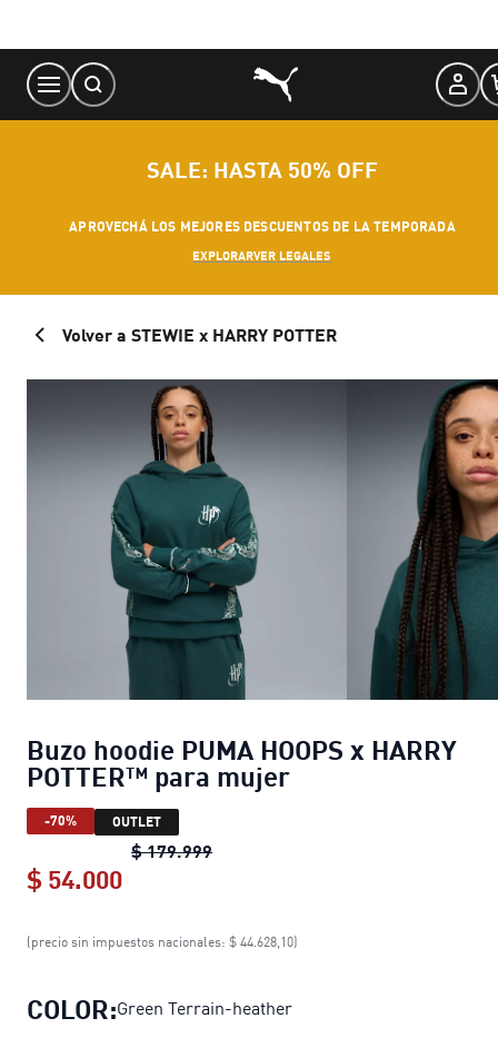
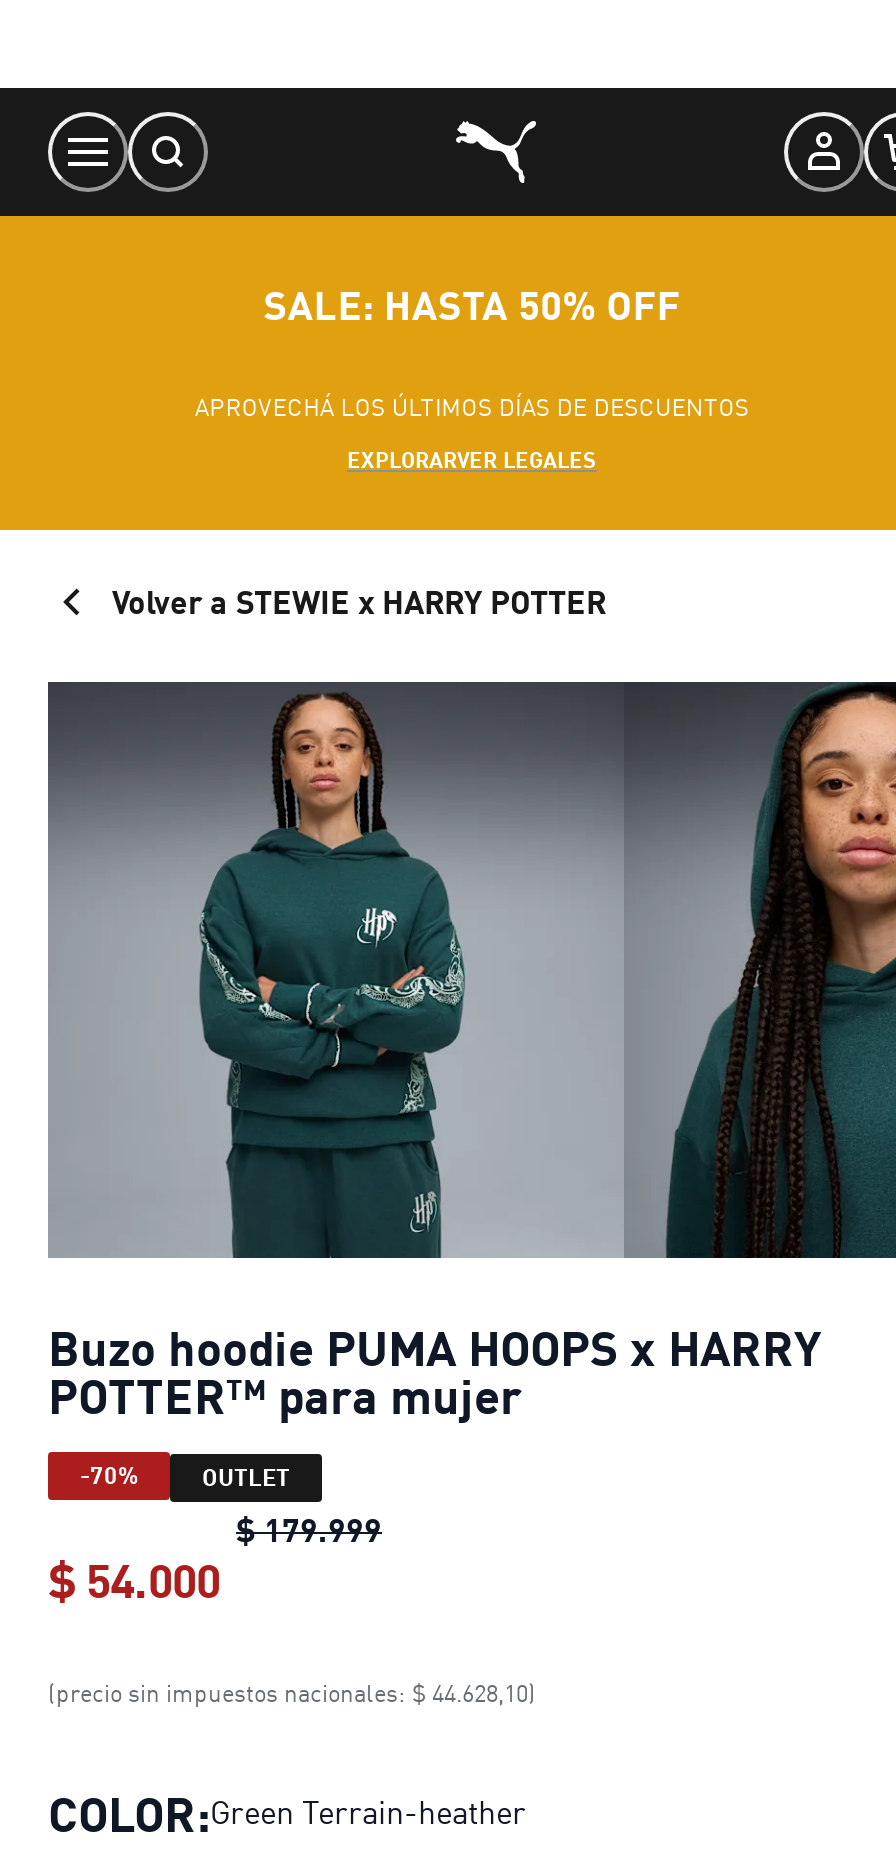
[69,218,456,235] APROVECHÁ LOS MEJORES DESCUENTOS DE LA TEMPORADA -> [195,392,749,422] APROVECHÁ LOS ÚLTIMOS DÍAS DE DESCUENTOS

